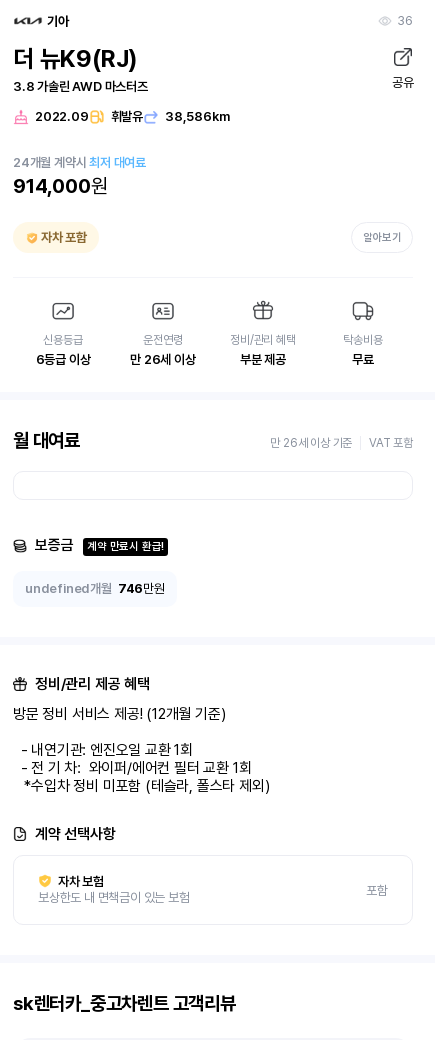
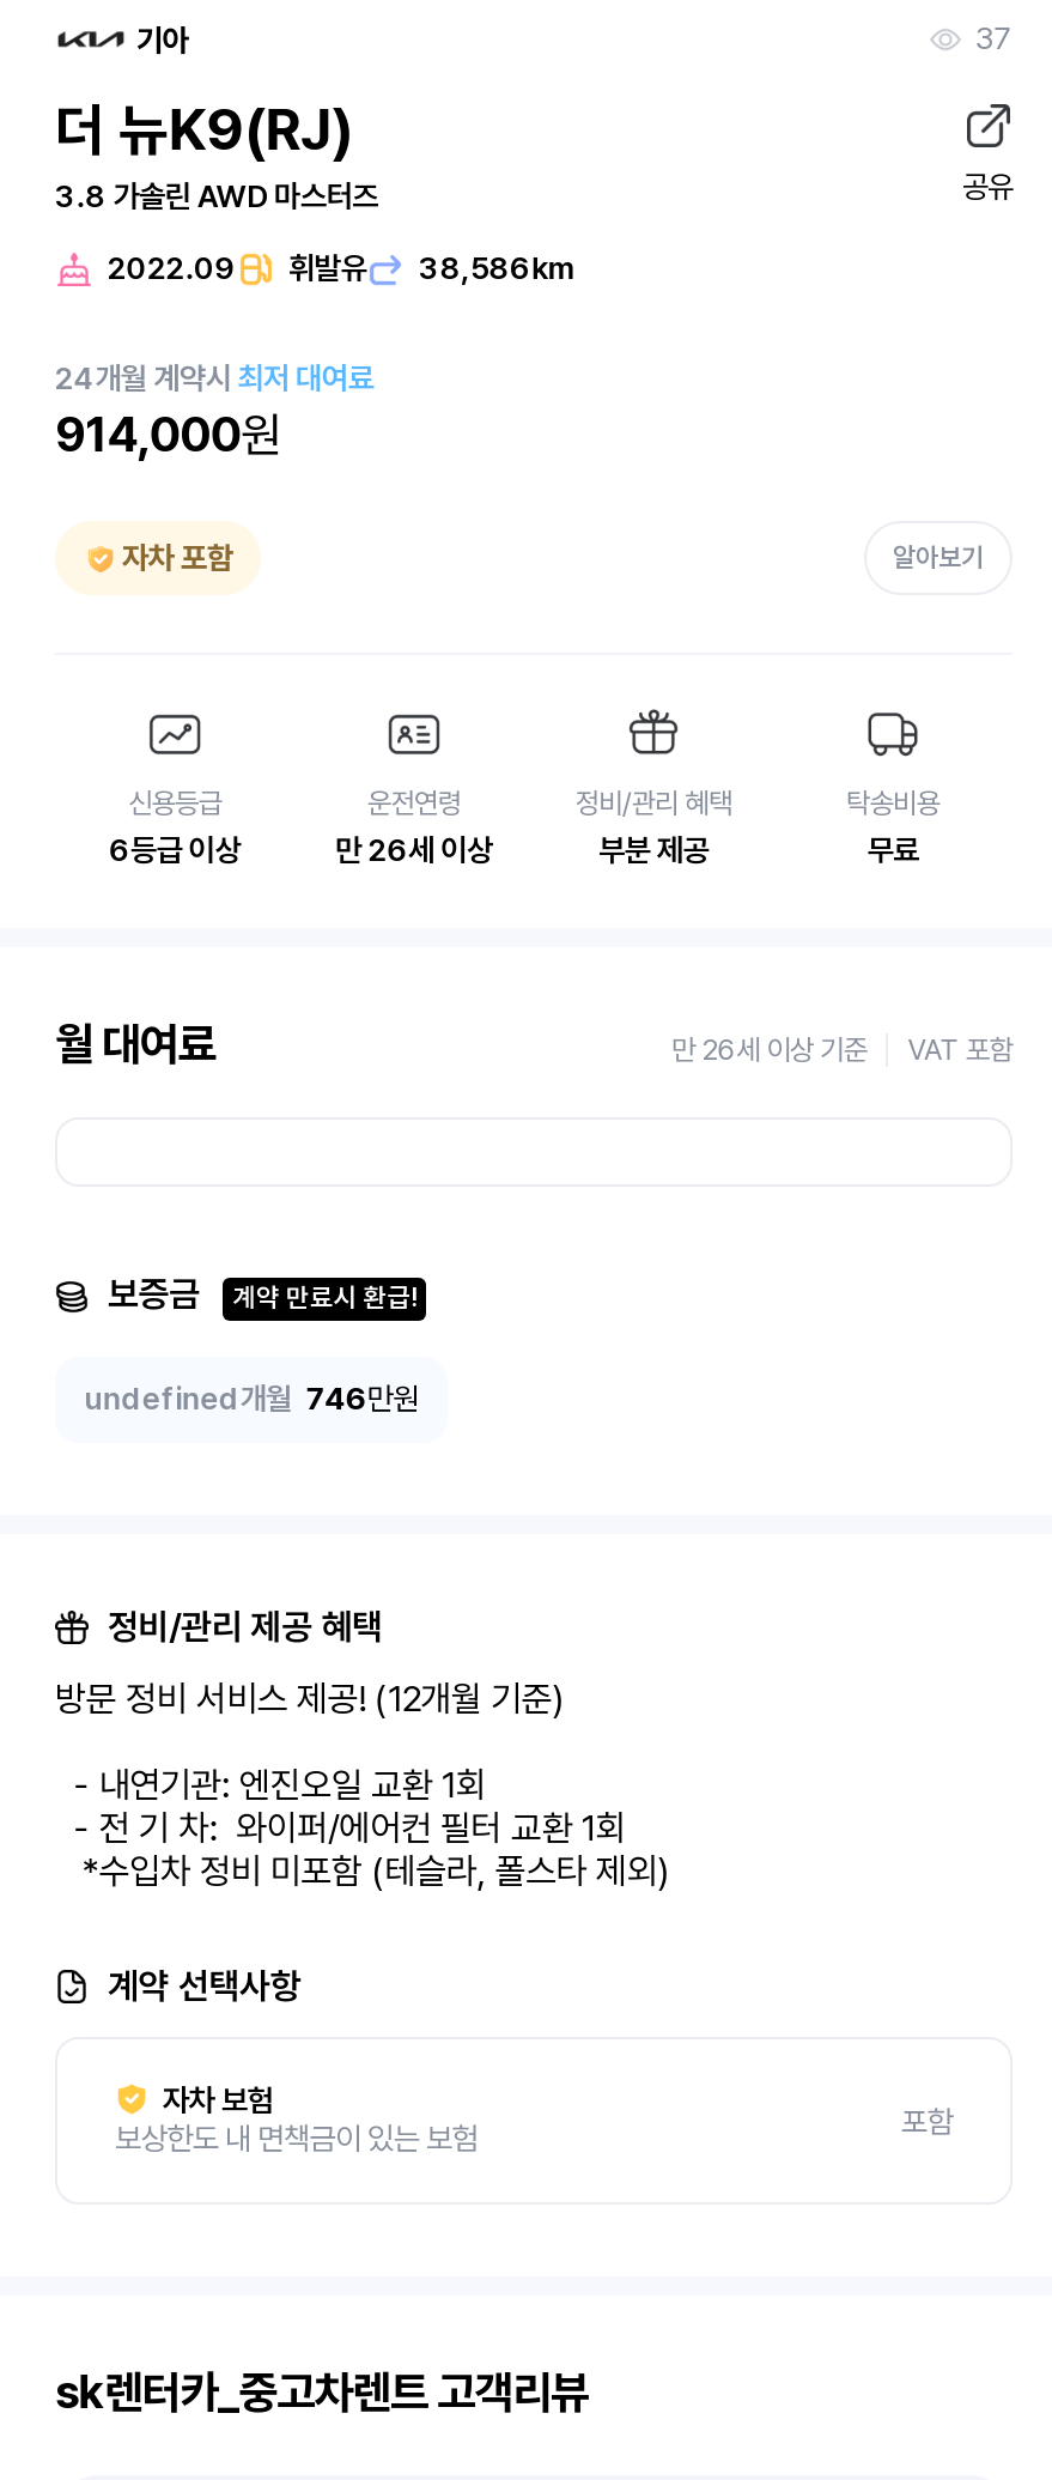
[397,13,413,28] 36 -> [975,20,1013,56] 37

